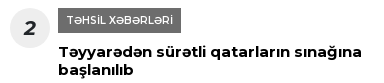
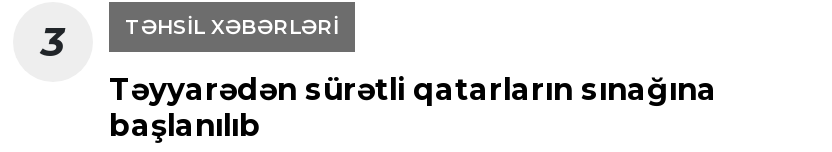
[24,16,36,40] 2 -> [41,19,65,67] 3

